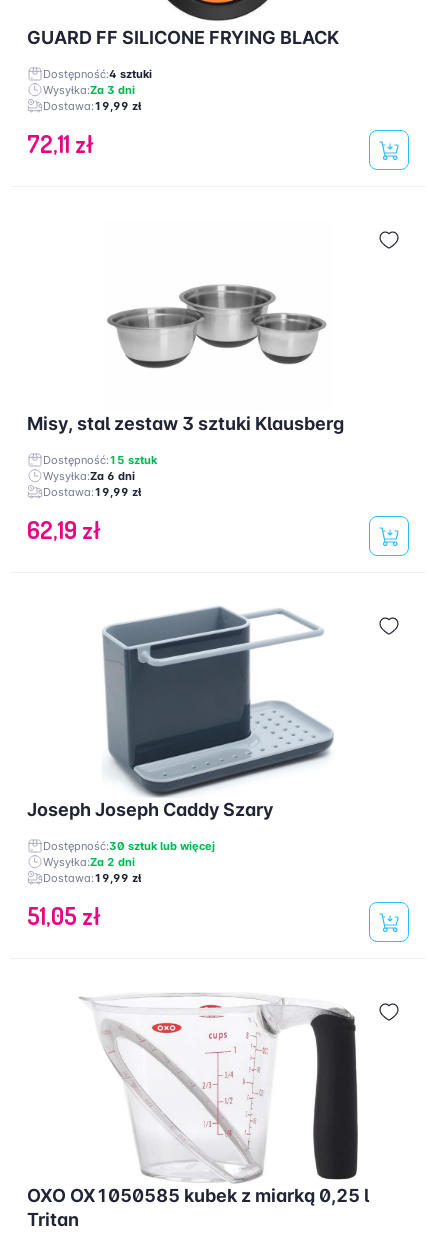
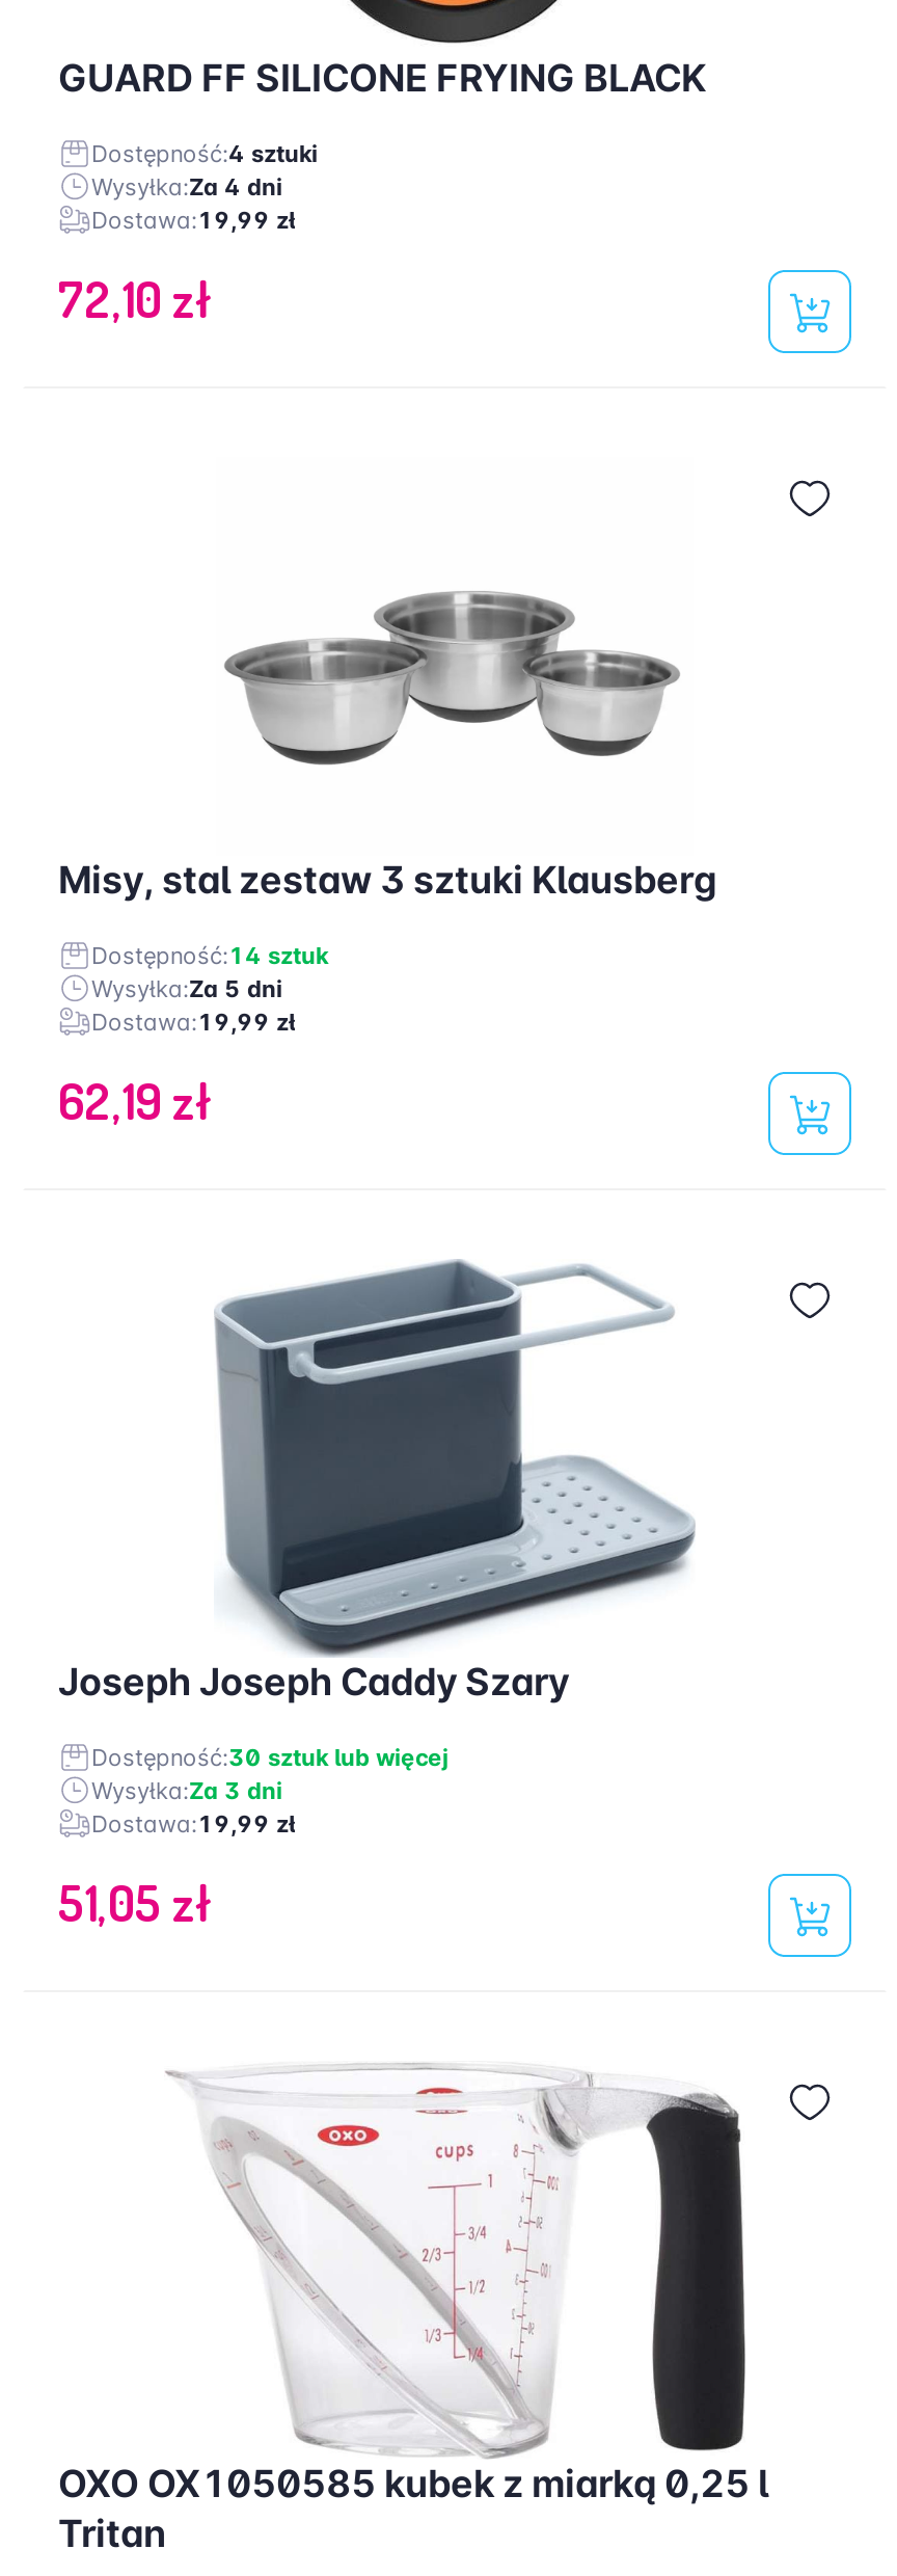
moved [43,83,135,97] -> [91,1776,282,1805]: Wysyłka:Za 3 dni
none -> [91,172,282,202] Wysyłka:Za 4 dni
[27,128,94,159] 72,11 zł -> [58,266,212,330] 72,10 zł
[43,453,157,467] Dostępność:15 sztuk -> [91,941,328,970] Dostępność:14 sztuk
[43,469,135,483] Wysyłka:Za 6 dni -> [91,974,282,1003] Wysyłka:Za 5 dni
[43,855,135,869] Wysyłka:Za 2 dni -> none

